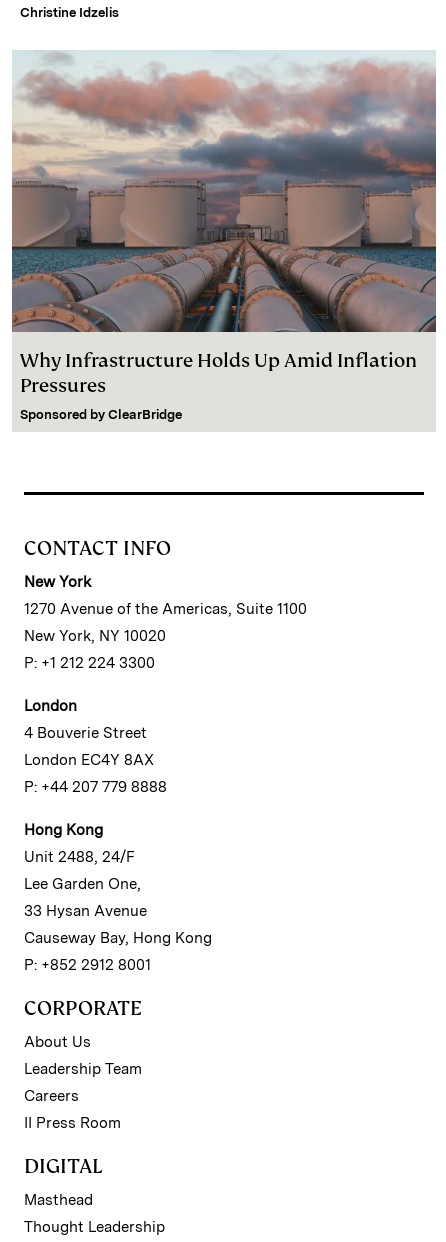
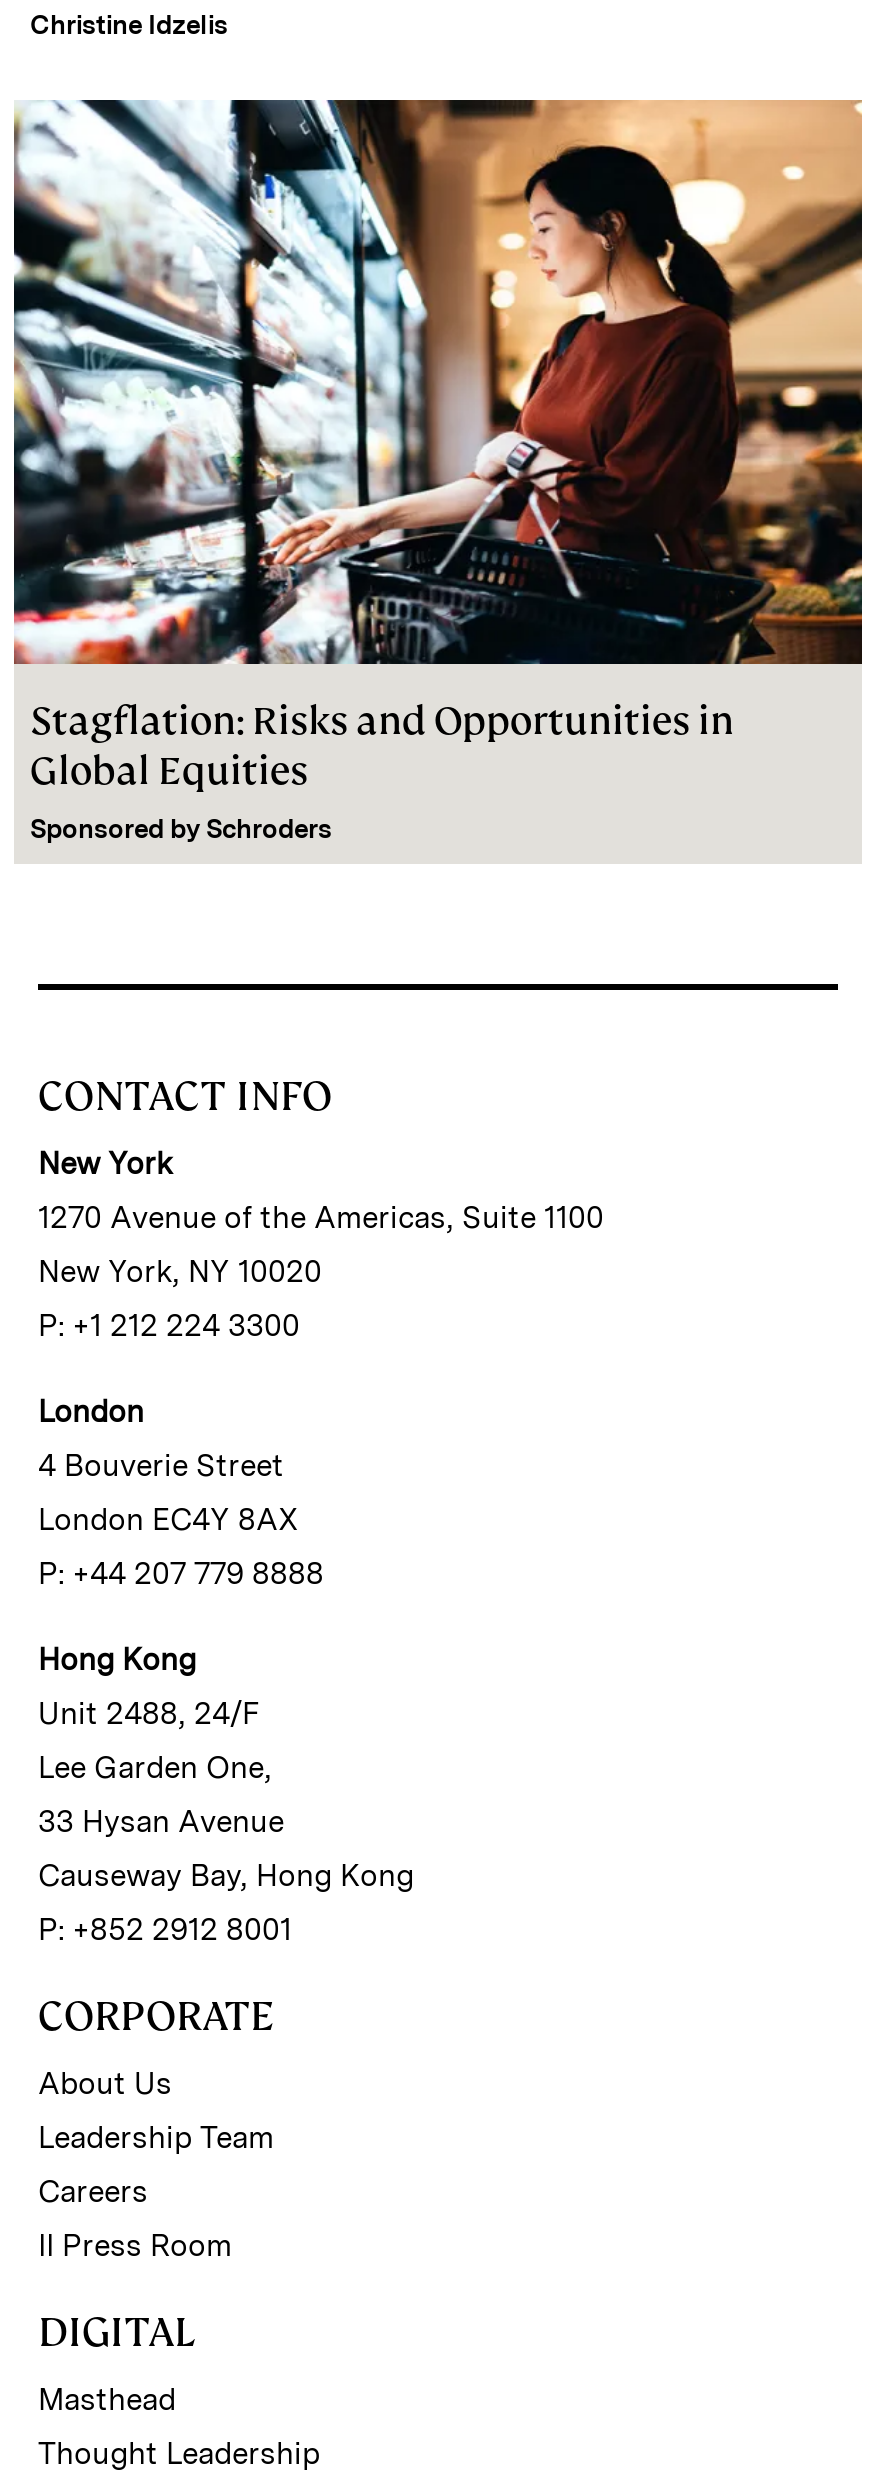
[11,50,437,422] [image] | Why Infrastructure Holds Up Amid Inflation | Pressures | Sponsored by ClearBridge -> [12,98,864,845] [image] | Stagflation: Risks and Opportunities in | Global Equities | Sponsored by Schroders

